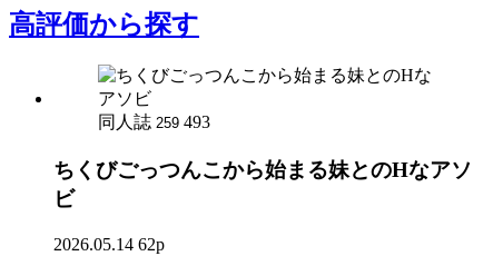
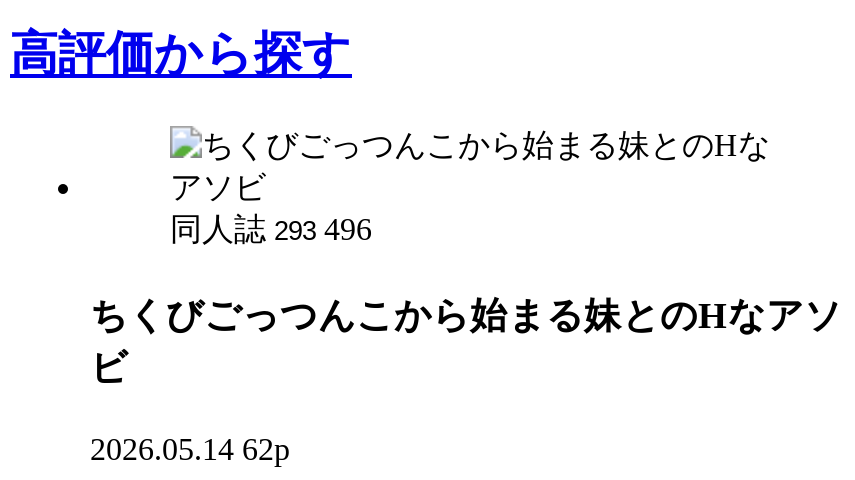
[98,113,210,132] 同人誌 259 493 -> [170,212,372,246] 同人誌 293 496

